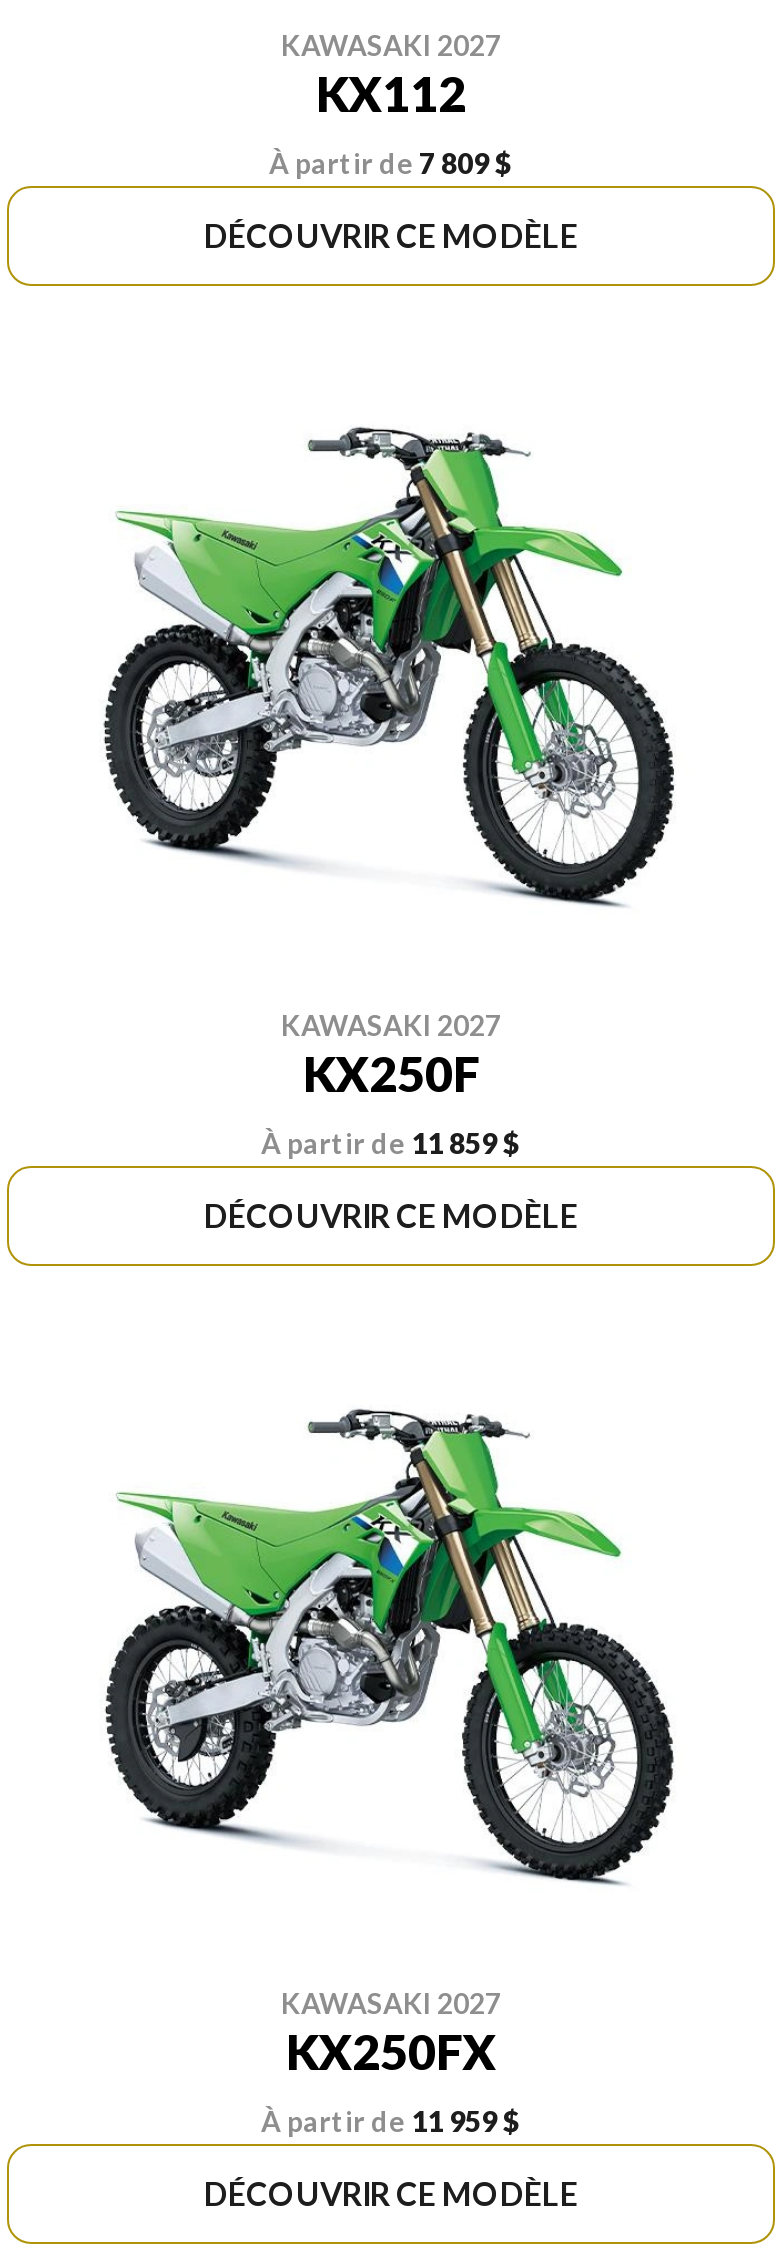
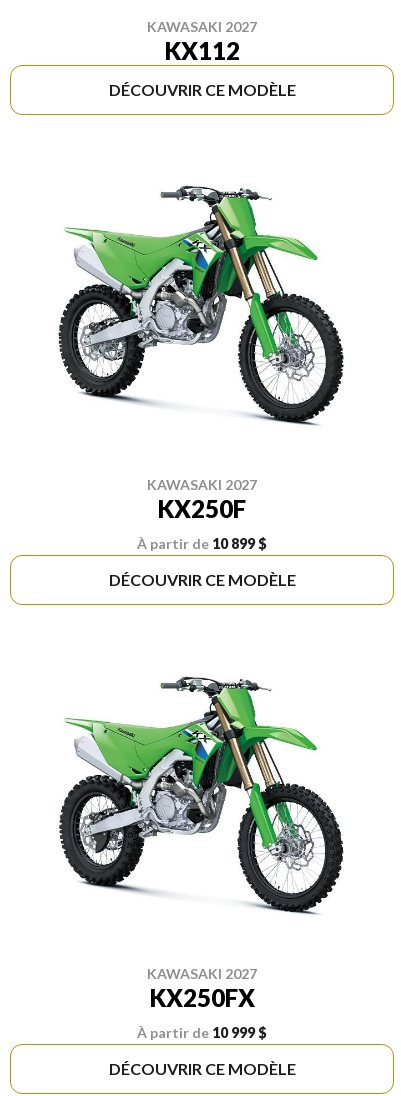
[269,146,513,180] À partir de 7 809 $ -> none
[261,1125,521,1159] À partir de 11 859 $ -> [137,535,267,552] À partir de 10 899 $
[261,2105,521,2139] À partir de 11 959 $ -> [137,1024,267,1041] À partir de 10 999 $

